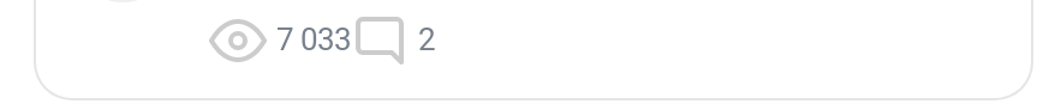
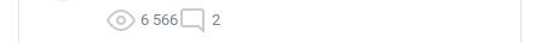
[276,22,435,58] 7 033 2 -> [140,11,220,29] 6 566 2

